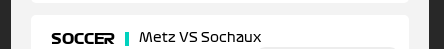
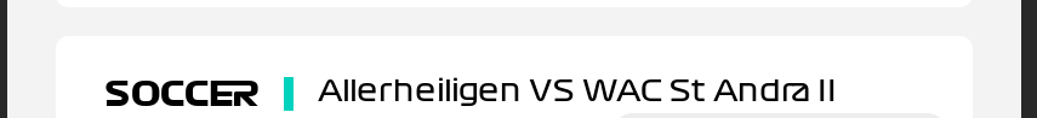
[139,32,261,44] Metz VS Sochaux -> [318,77,837,106] Allerheiligen VS WAC St Andra II

